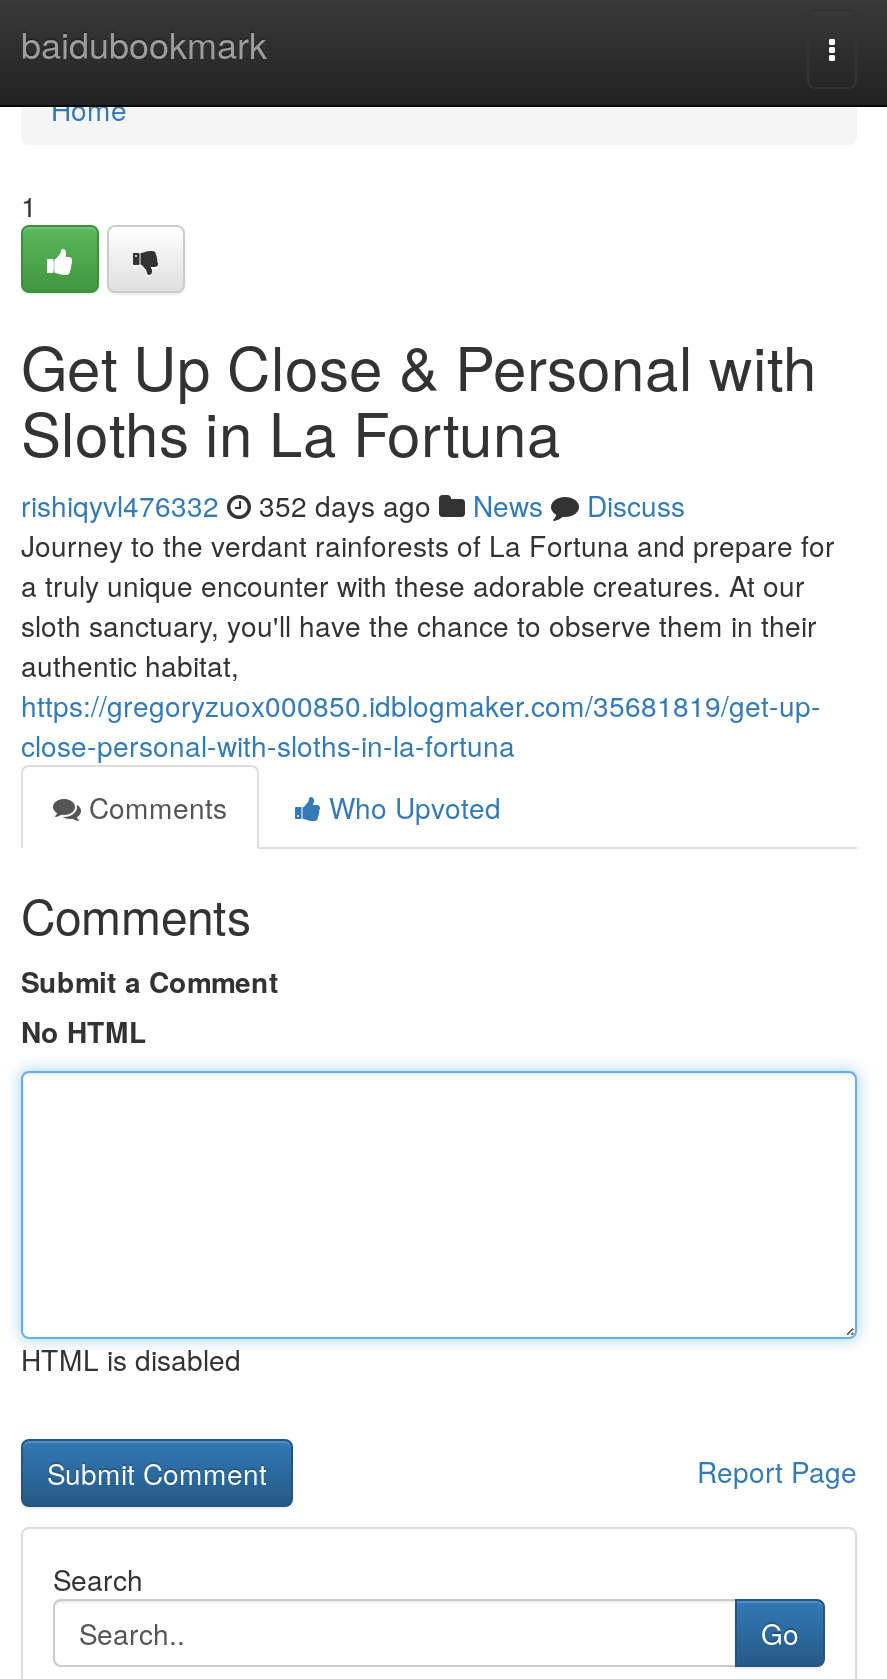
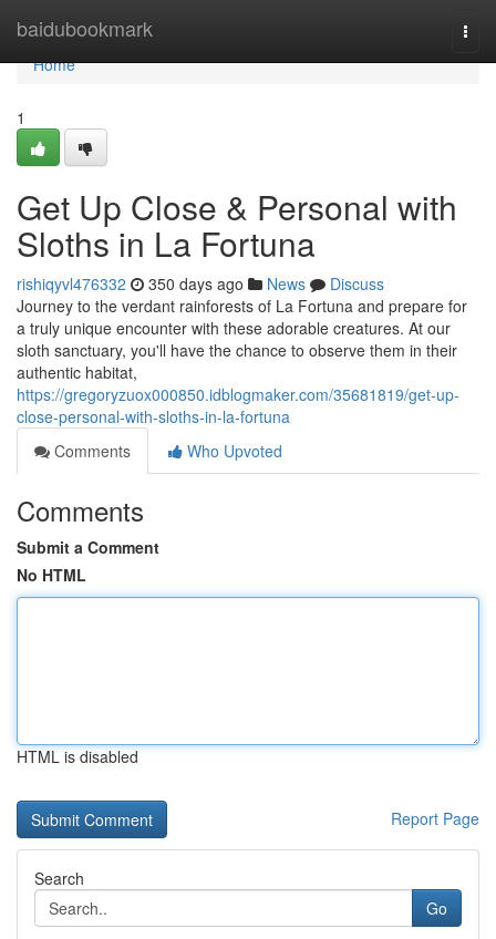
[21,485,685,525] rishiqyvl476332 352 days ago News Discuss -> [17,272,384,295] rishiqyvl476332 350 days ago News Discuss

